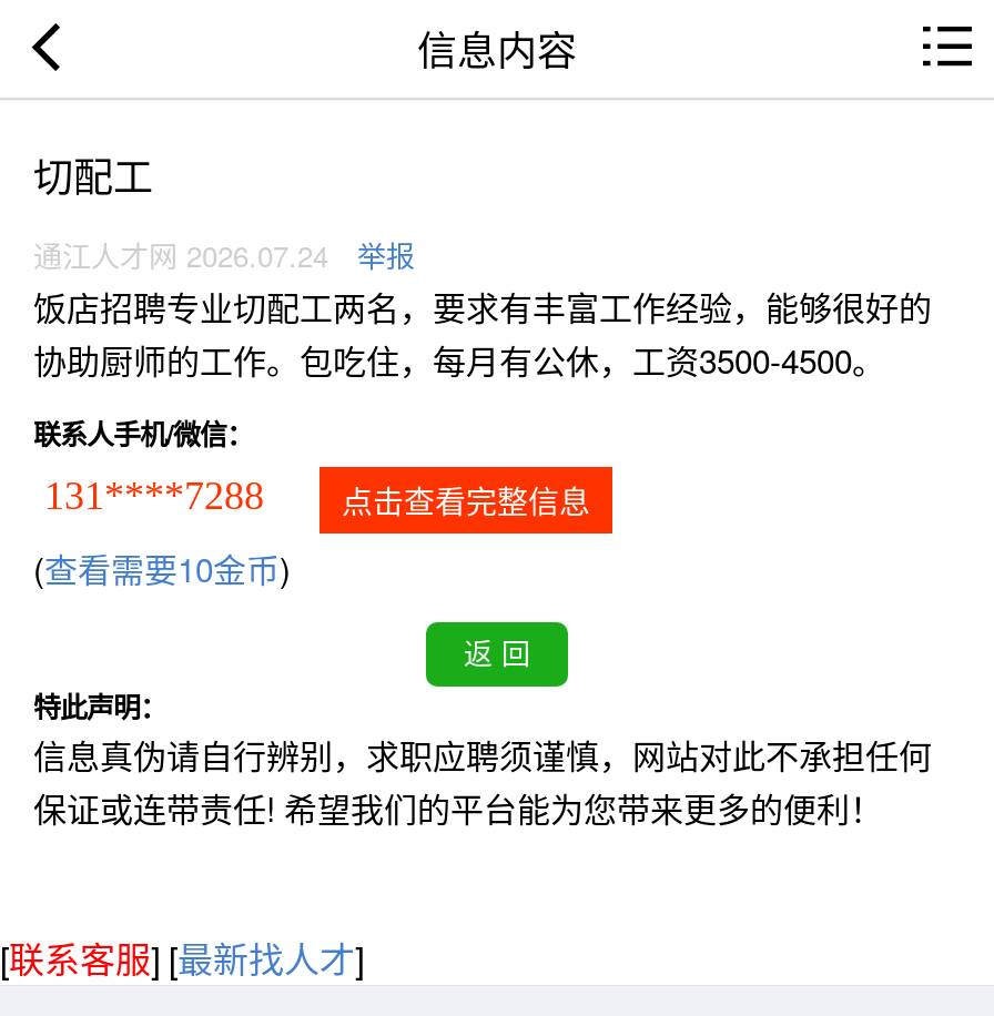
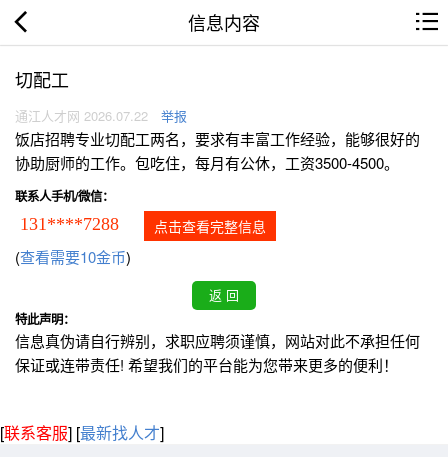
[33,234,415,277] 通江人才网 2026.07.24 举报 -> [15,106,187,125] 通江人才网 2026.07.22 举报

